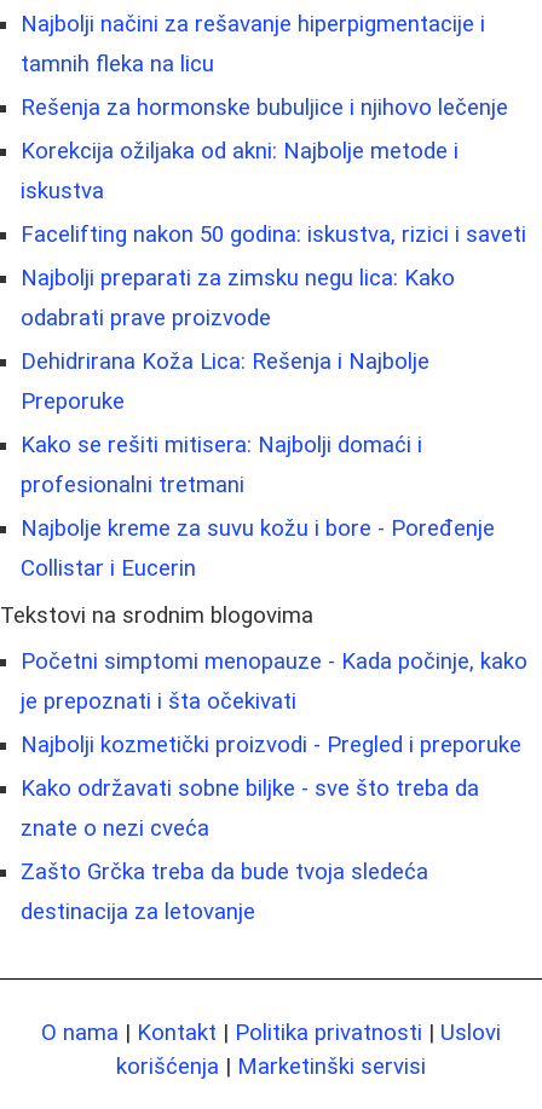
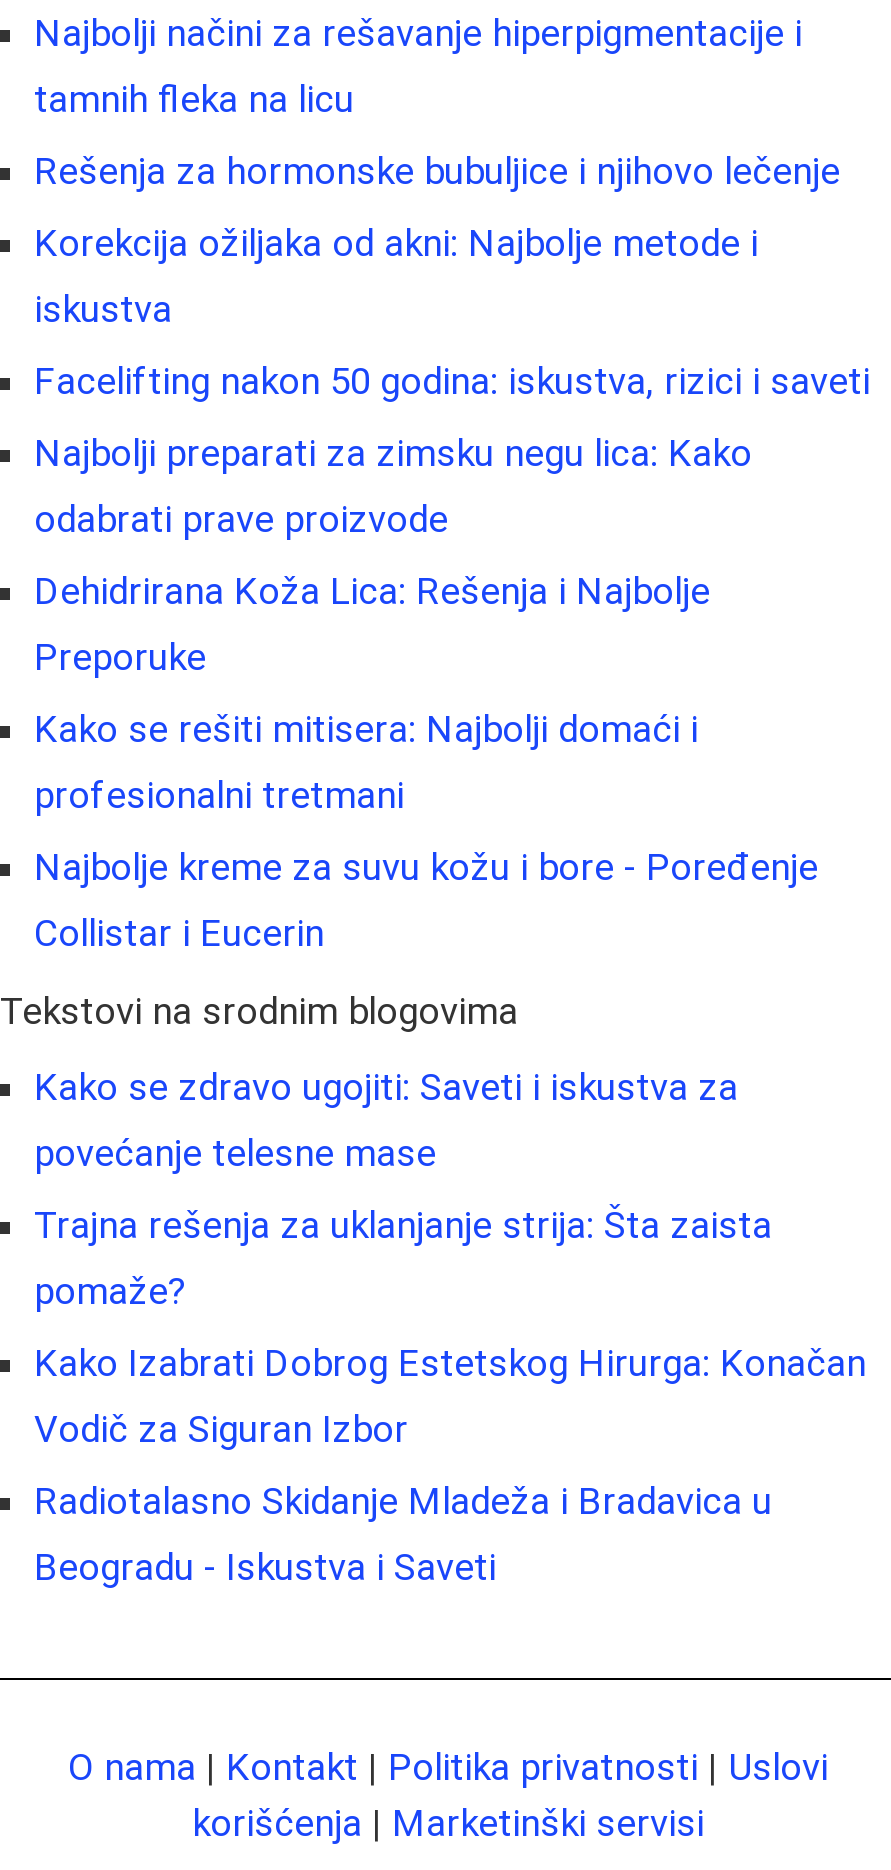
[21,648,527,925] Početni simptomi menopauze - Kada počinje, kako | je prepoznati i šta očekivati | Najbolji kozmetički proizvodi - Pregled i preporuke | Kako održavati sobne biljke - sve što treba da | znate o nezi cveća | Zašto Grčka treba da bude tvoja sledeća | destinacija za letovanje -> [34,1066,866,1590] Kako se zdravo ugojiti: Saveti i iskustva za | povećanje telesne mase | Trajna rešenja za uklanjanje strija: Šta zaista | pomaže? | Kako Izabrati Dobrog Estetskog Hirurga: Konačan | Vodič za Siguran Izbor | Radiotalasno Skidanje Mladeža i Bradavica u | Beogradu - Iskustva i Saveti

